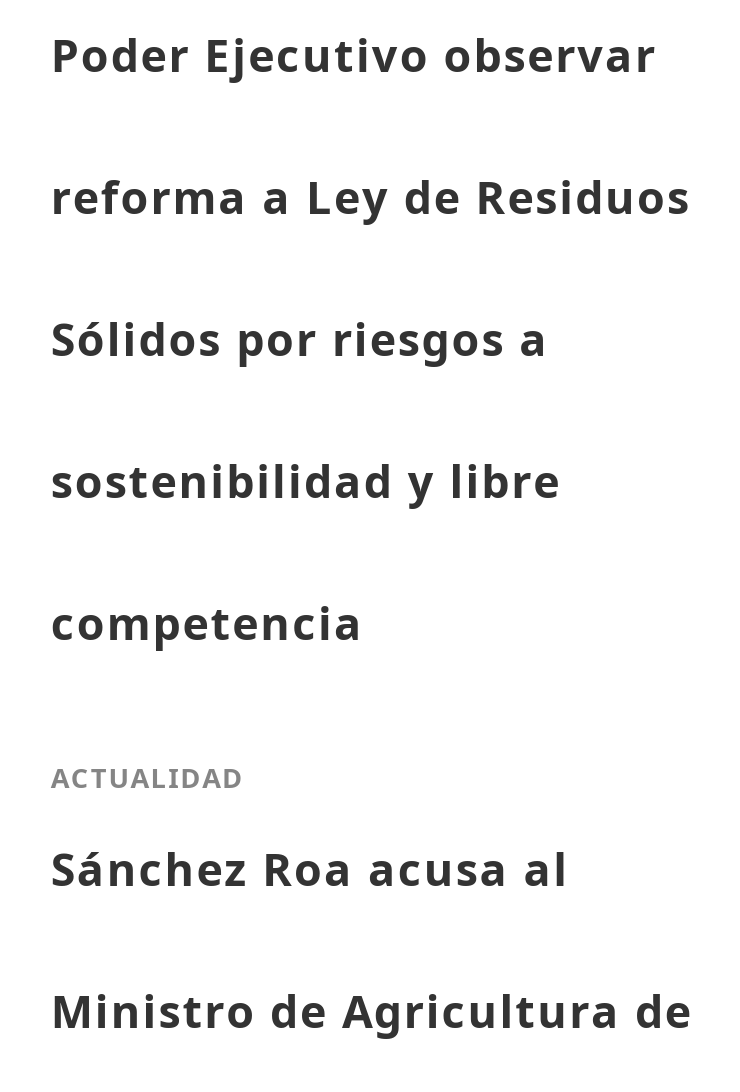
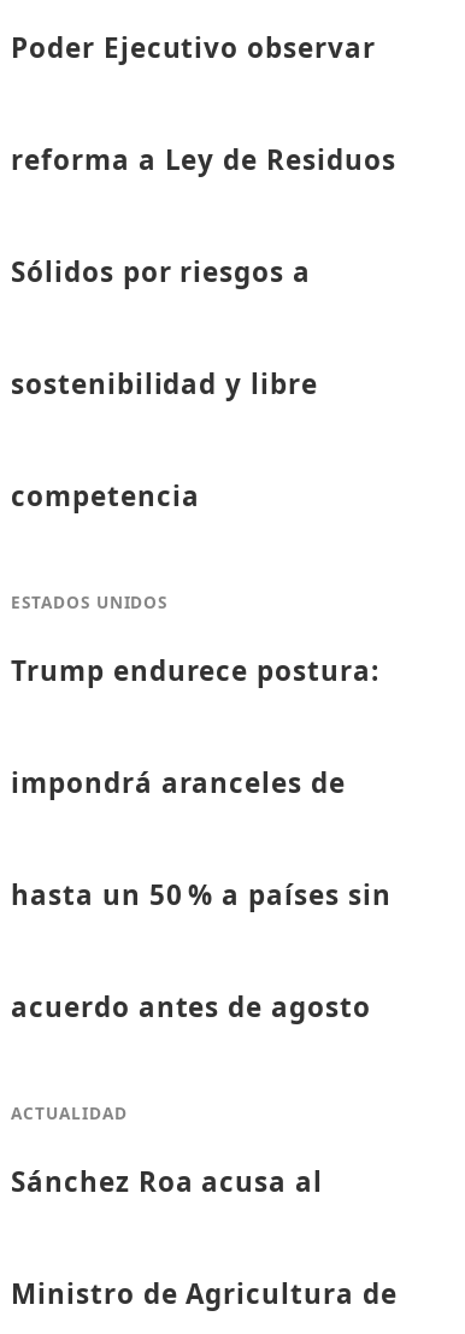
none -> [11,590,391,1026] ESTADOS UNIDOS | Trump endurece postura: | impondrá aranceles de | hasta un 50 % a países sin | acuerdo antes de agosto

